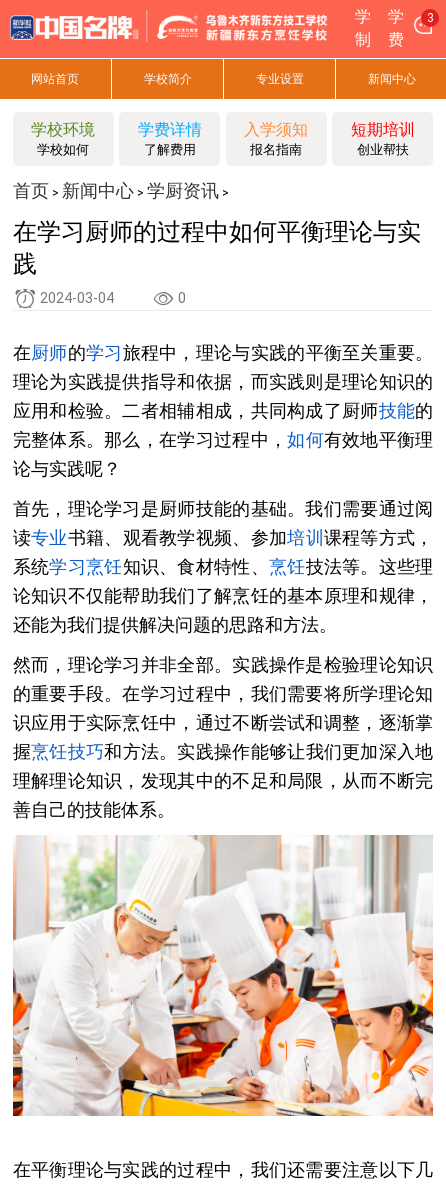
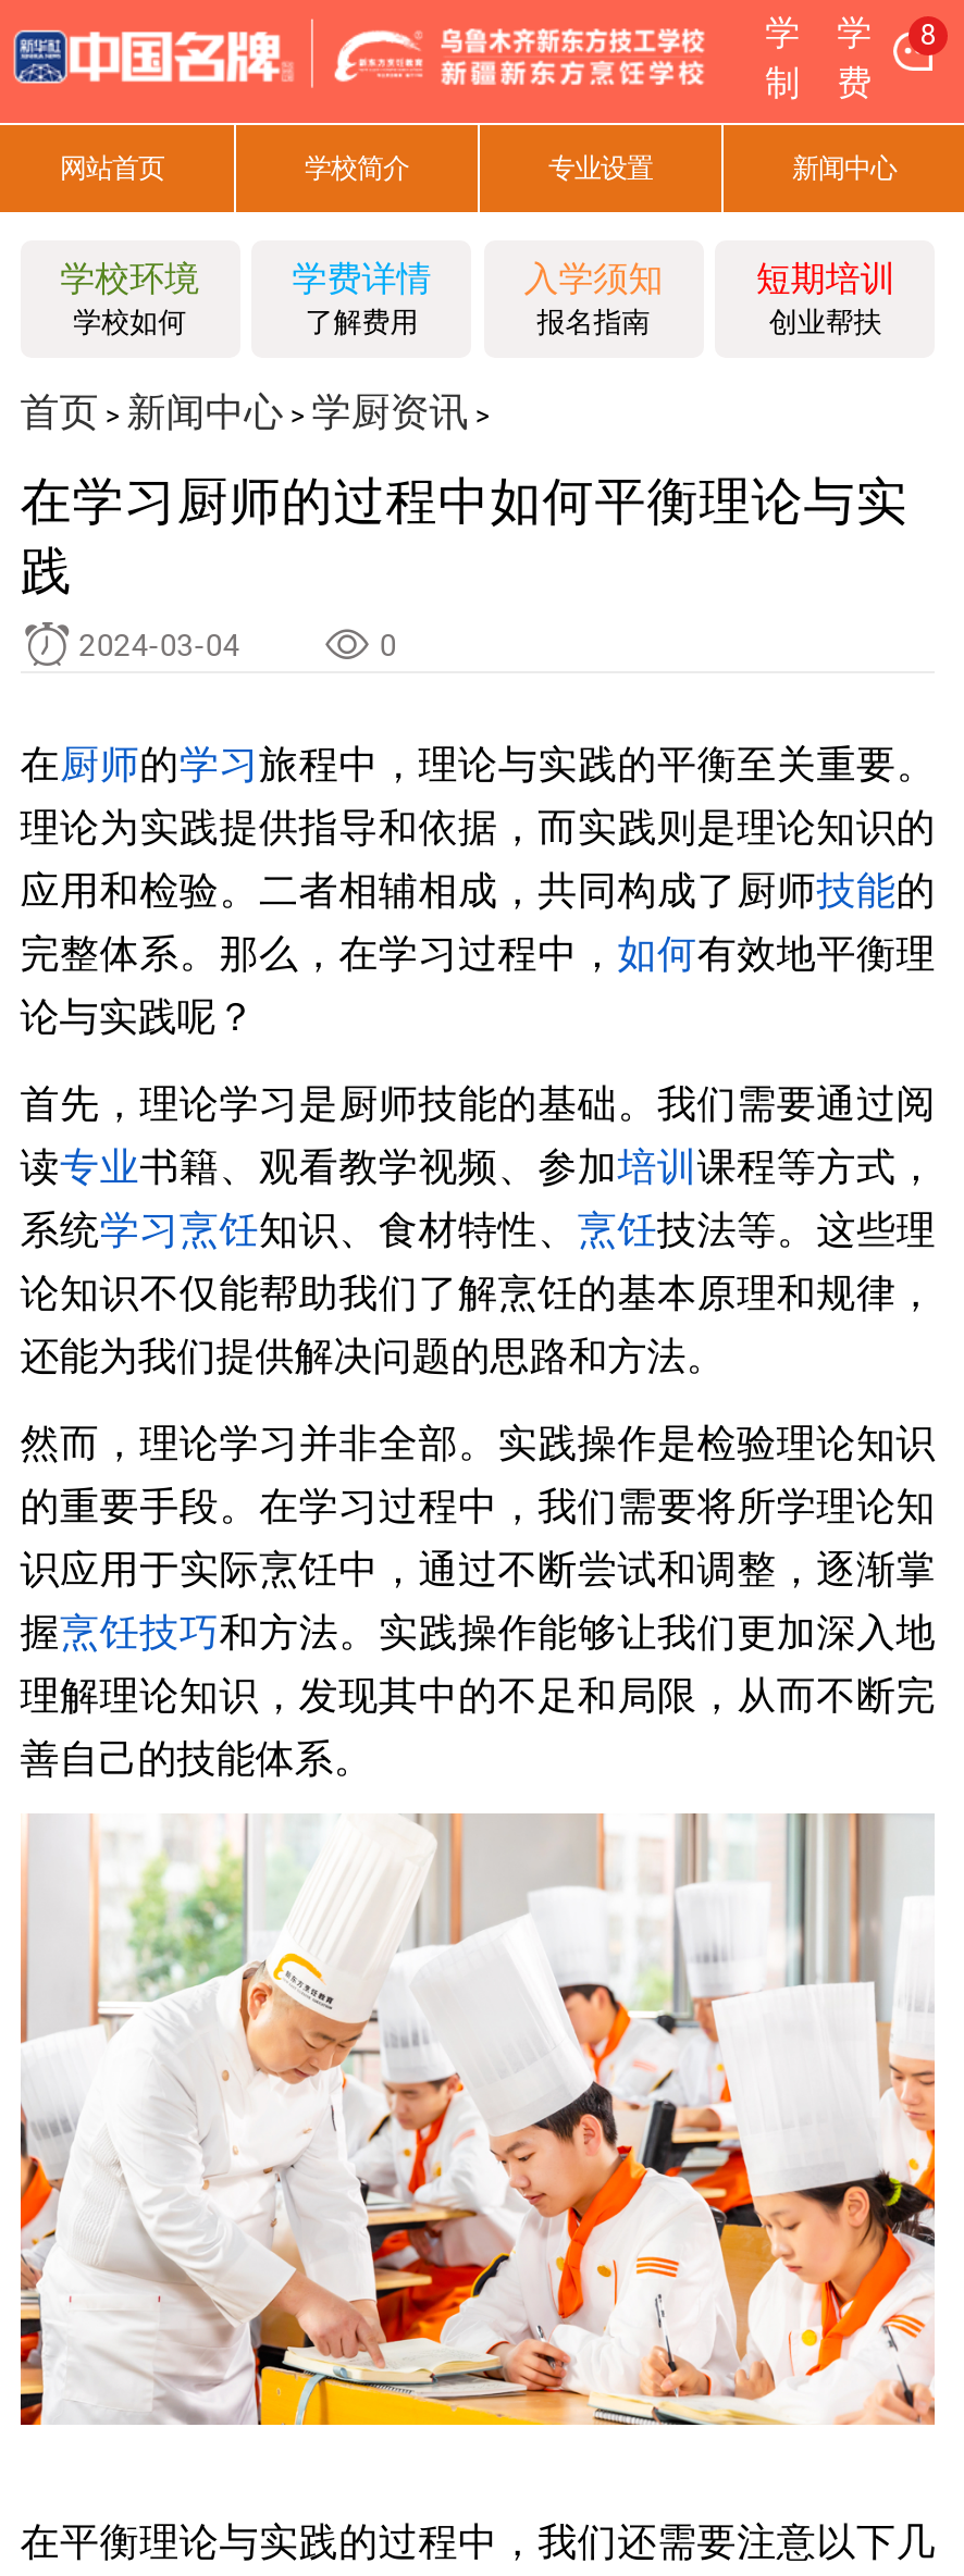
[355,7,433,26] 学 学 3 -> [765,12,936,53] 学 学 8

